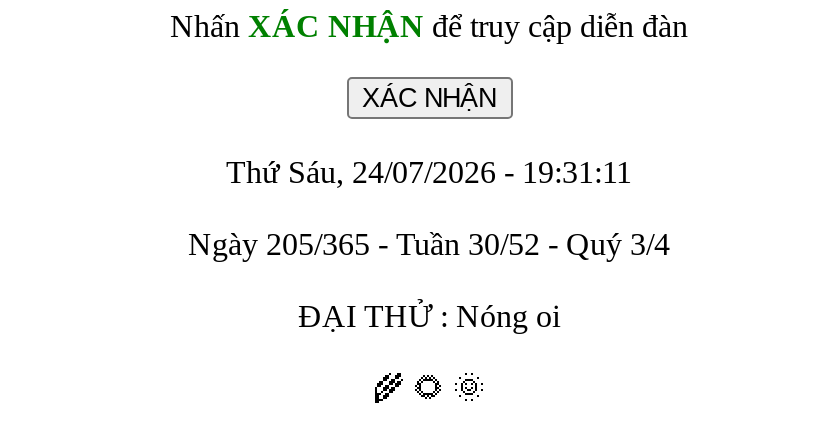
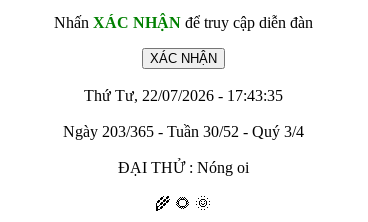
[226,155,632,189] Thứ Sáu, 24/07/2026 - 19:31:11 -> [83,87,282,104] Thứ Tư, 22/07/2026 - 17:43:35
[188,227,670,261] Ngày 205/365 - Tuần 30/52 - Quý 3/4 -> [62,123,303,140] Ngày 203/365 - Tuần 30/52 - Quý 3/4

